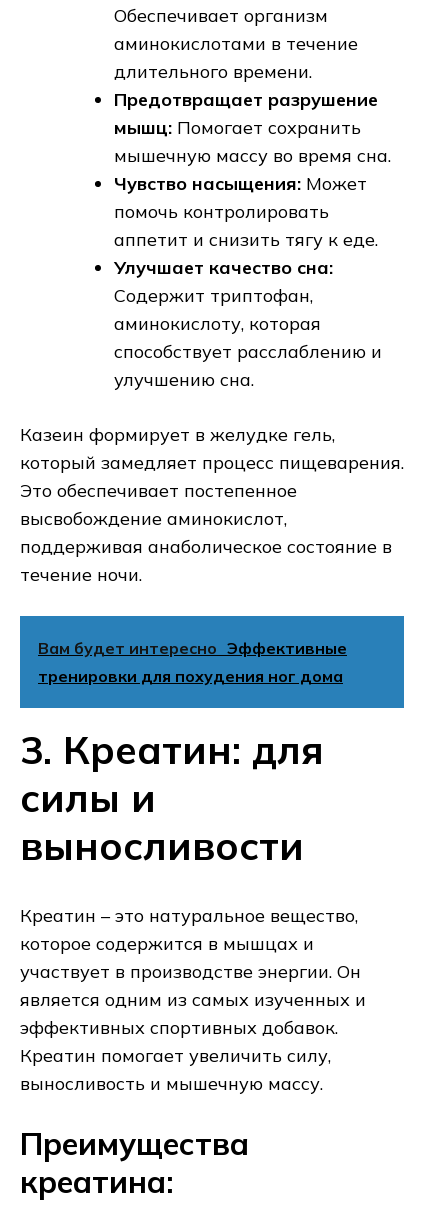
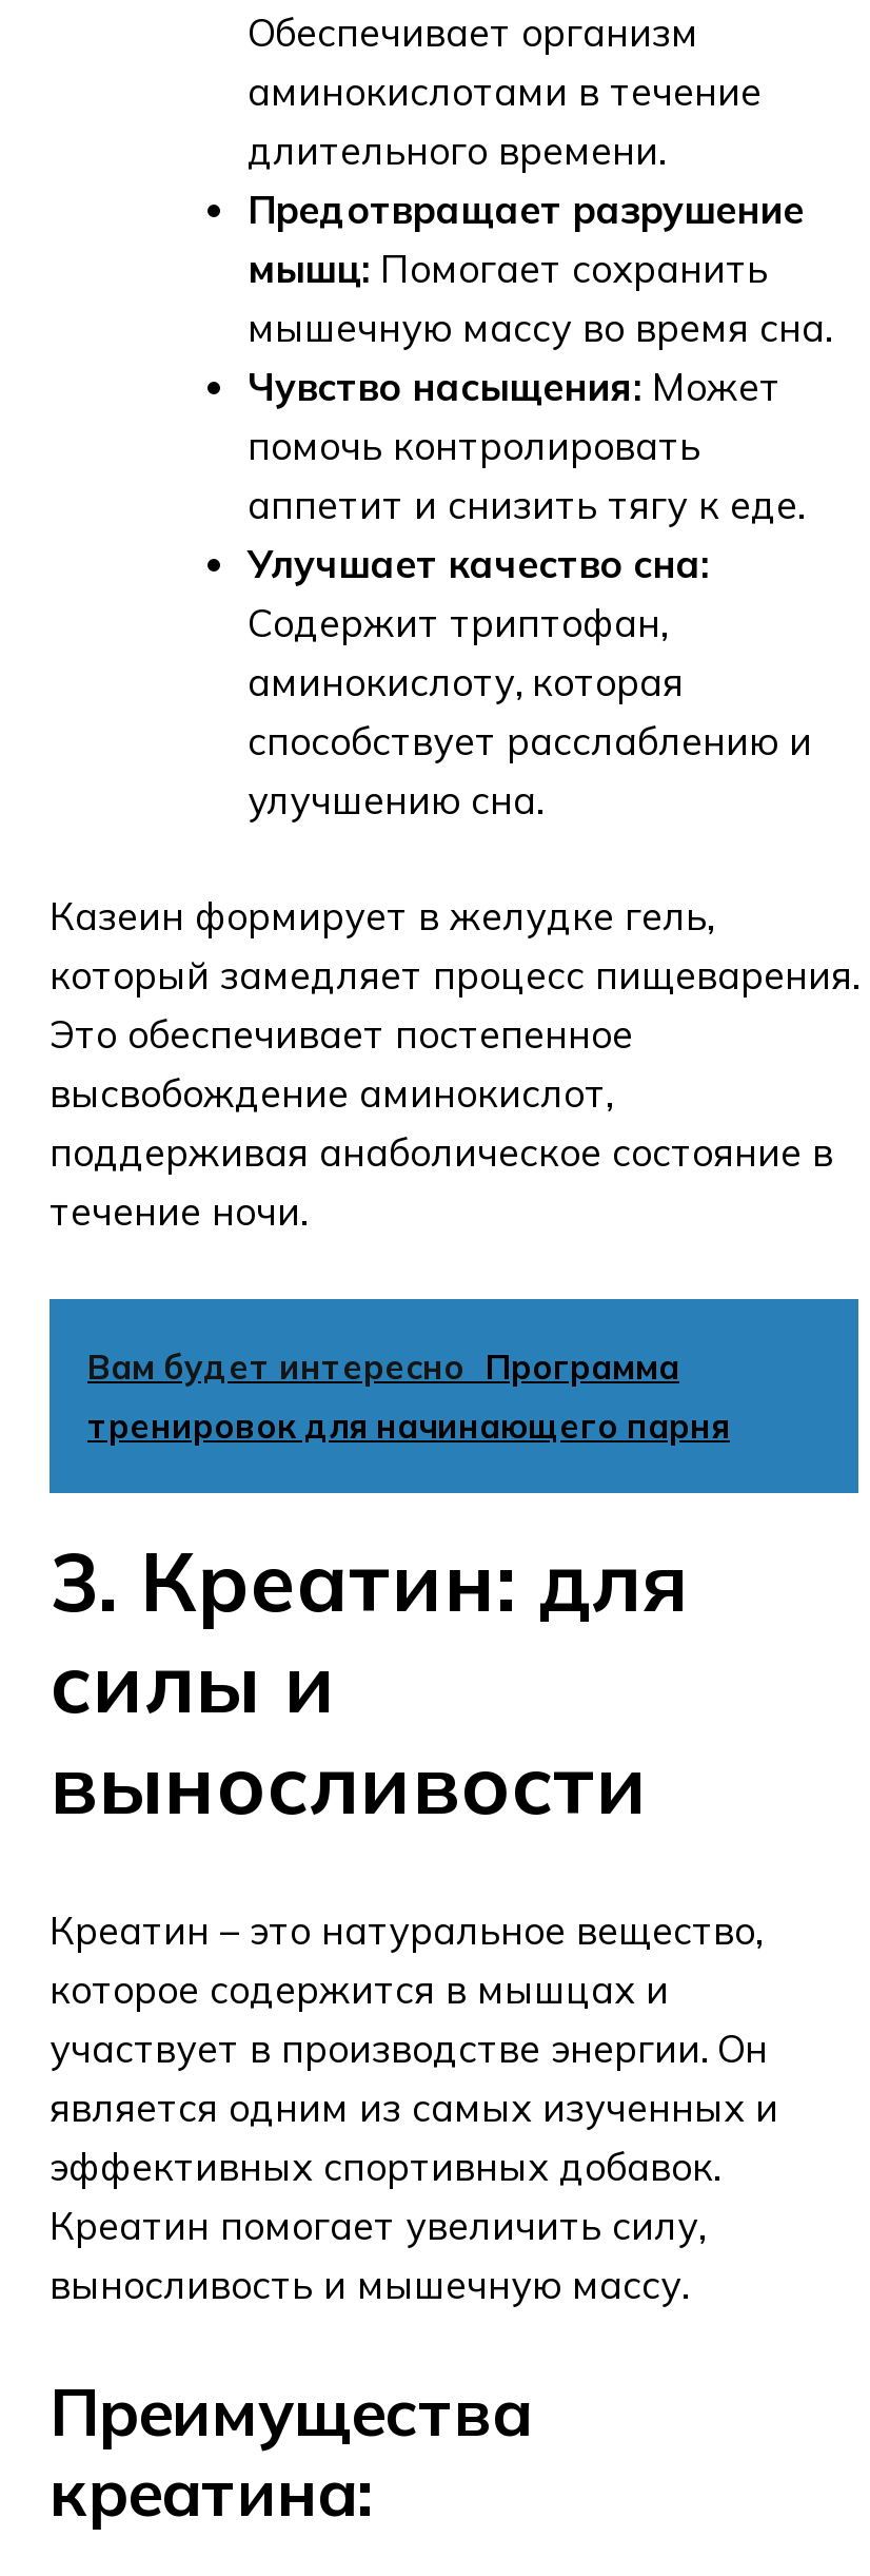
[38,638,347,686] Вам будет интересно Эффективные | тренировки для похудения ног дома -> [87,1345,730,1446] Вам будет интересно Программа | тренировок для начинающего парня

